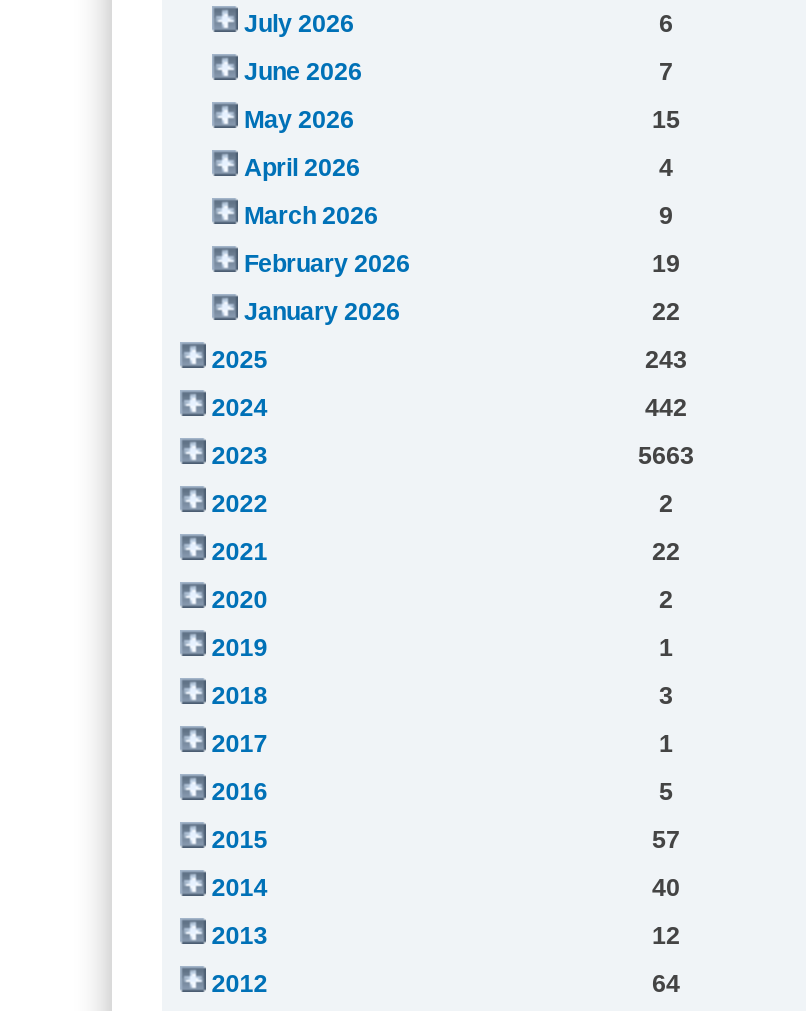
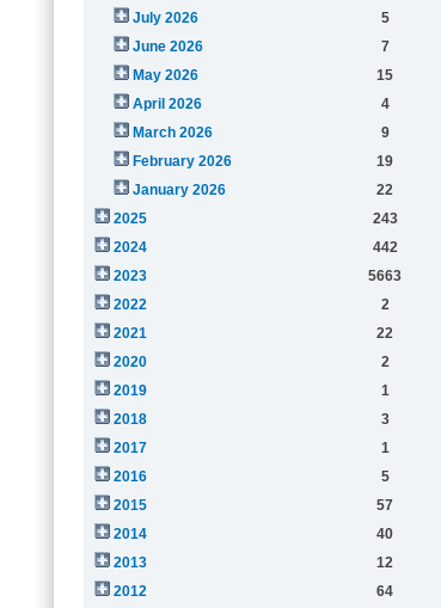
[659,9,673,37] 6 -> [381,9,389,26] 5

